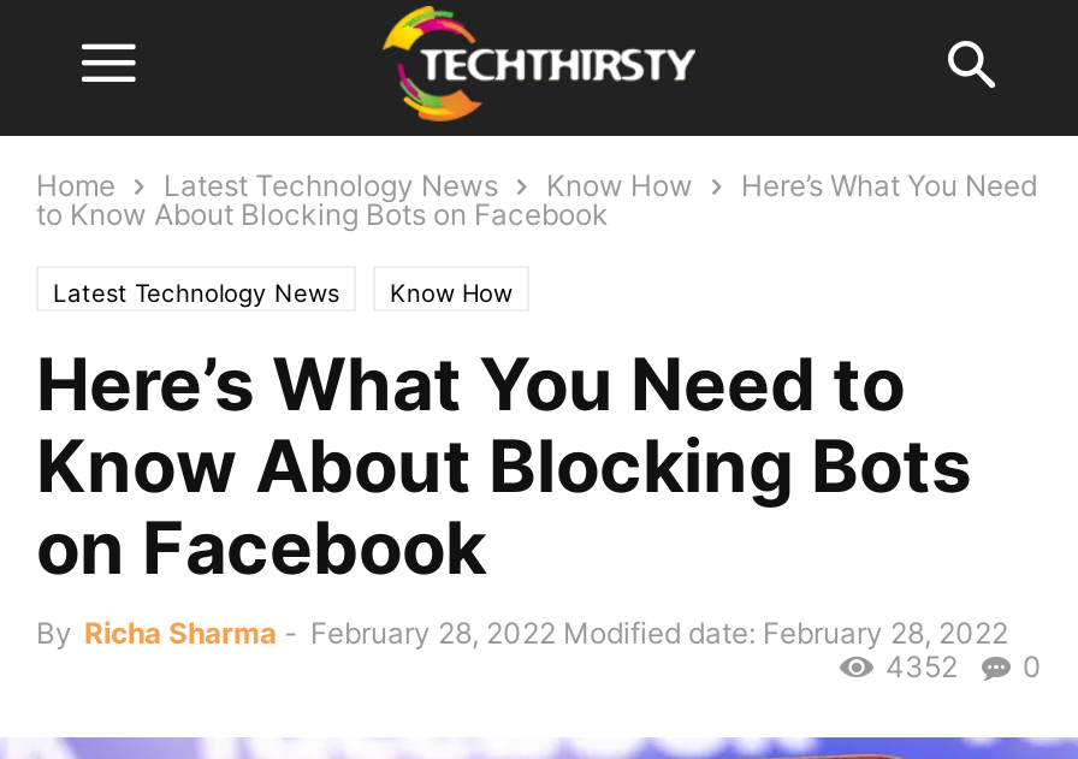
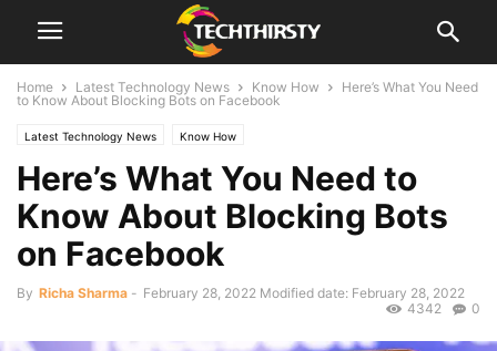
[885,648,1042,684] 4352 0 -> [407,300,480,317] 4342 0

